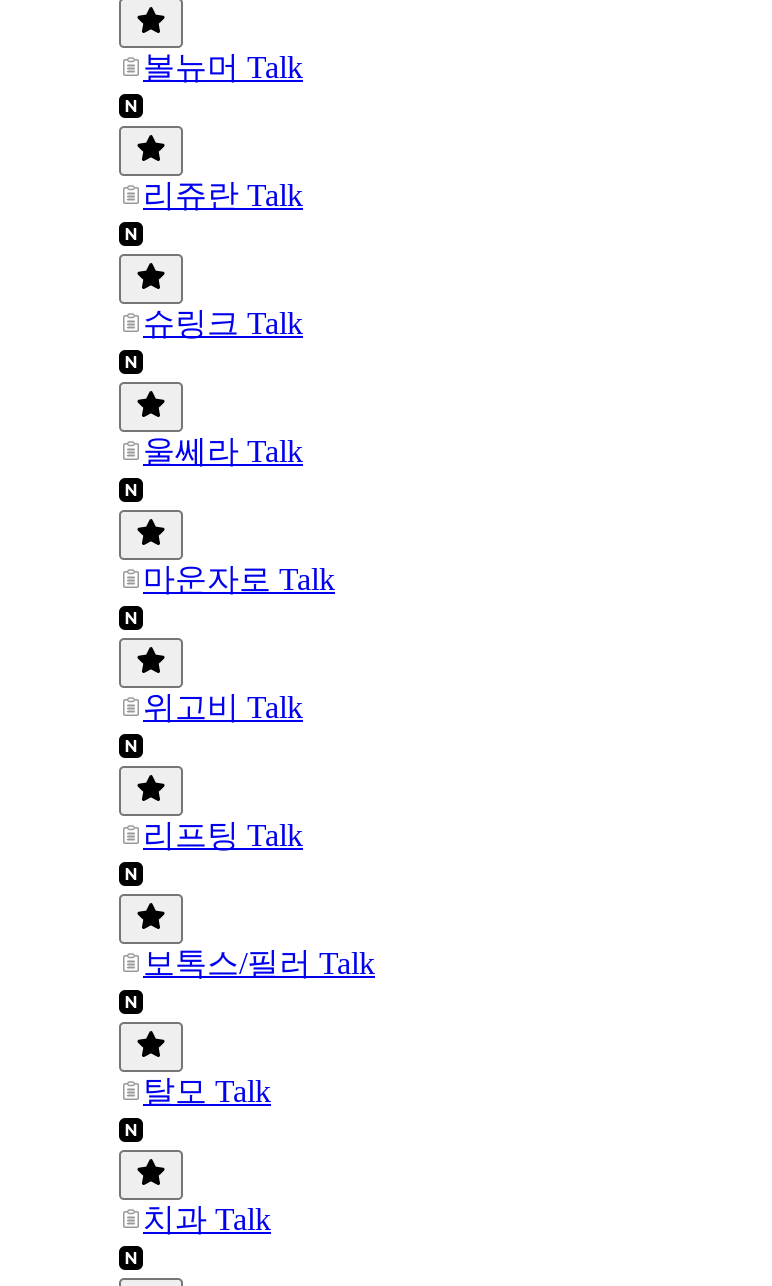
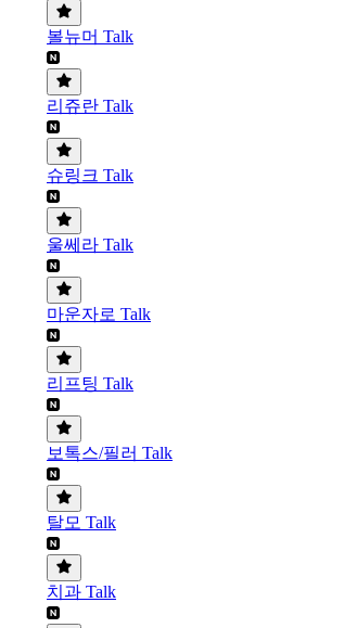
[143,690,303,724] 위고비 Talk -> none

